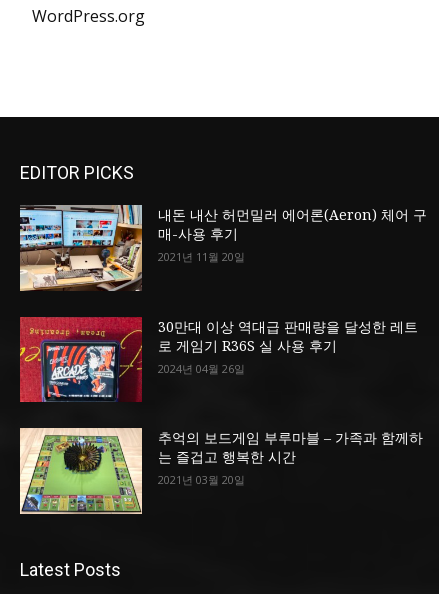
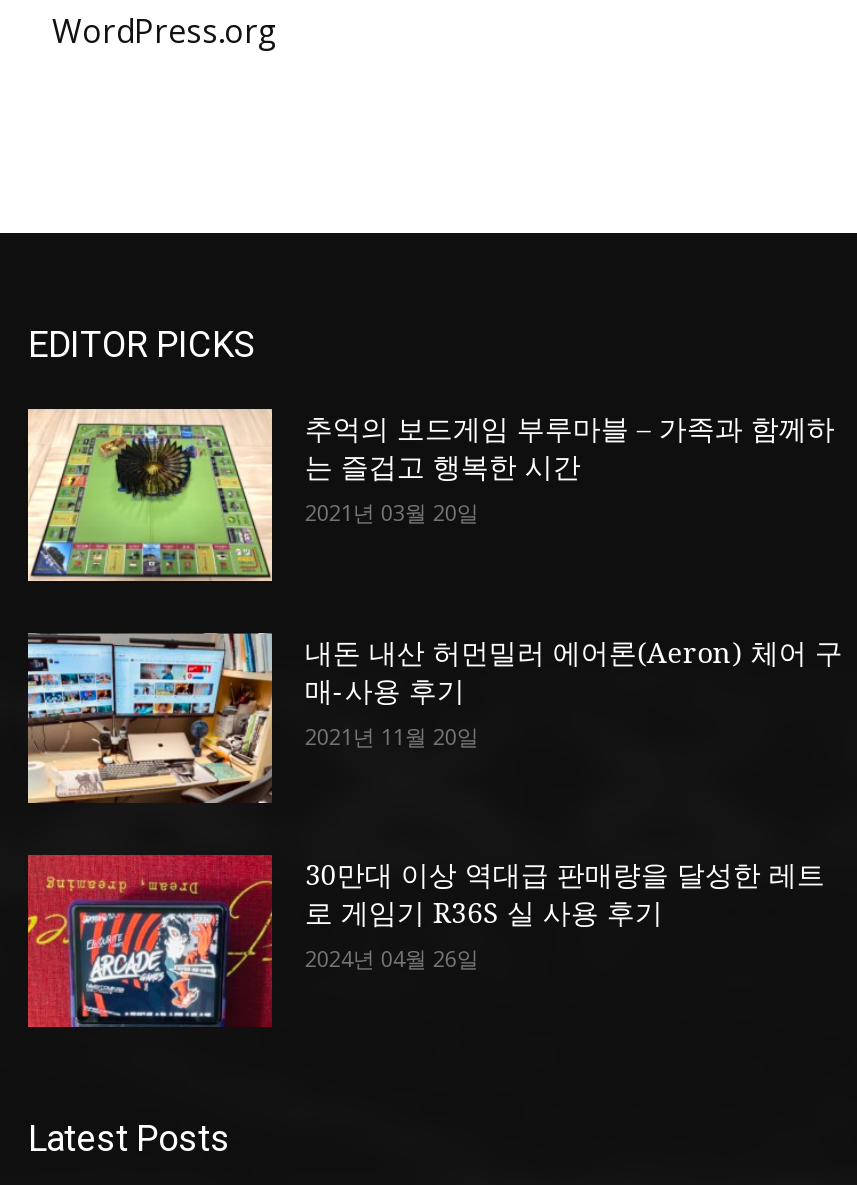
moved [17,203,418,376] -> [22,629,825,974]: [image] | 매-사용 후기 | 2021년 11월 20일 | 30만대 이상 역대급 판매량을 달성한 레트 | 로 게임기 R36S 실 사용 후기 | 2024년 04월 26일
moved [19,427,423,515] -> [26,407,835,583]: [image] | 추억의 보드게임 부루마블 – 가족과 함께하 | 는 즐겁고 행복한 시간 | 2021년 03월 20일

